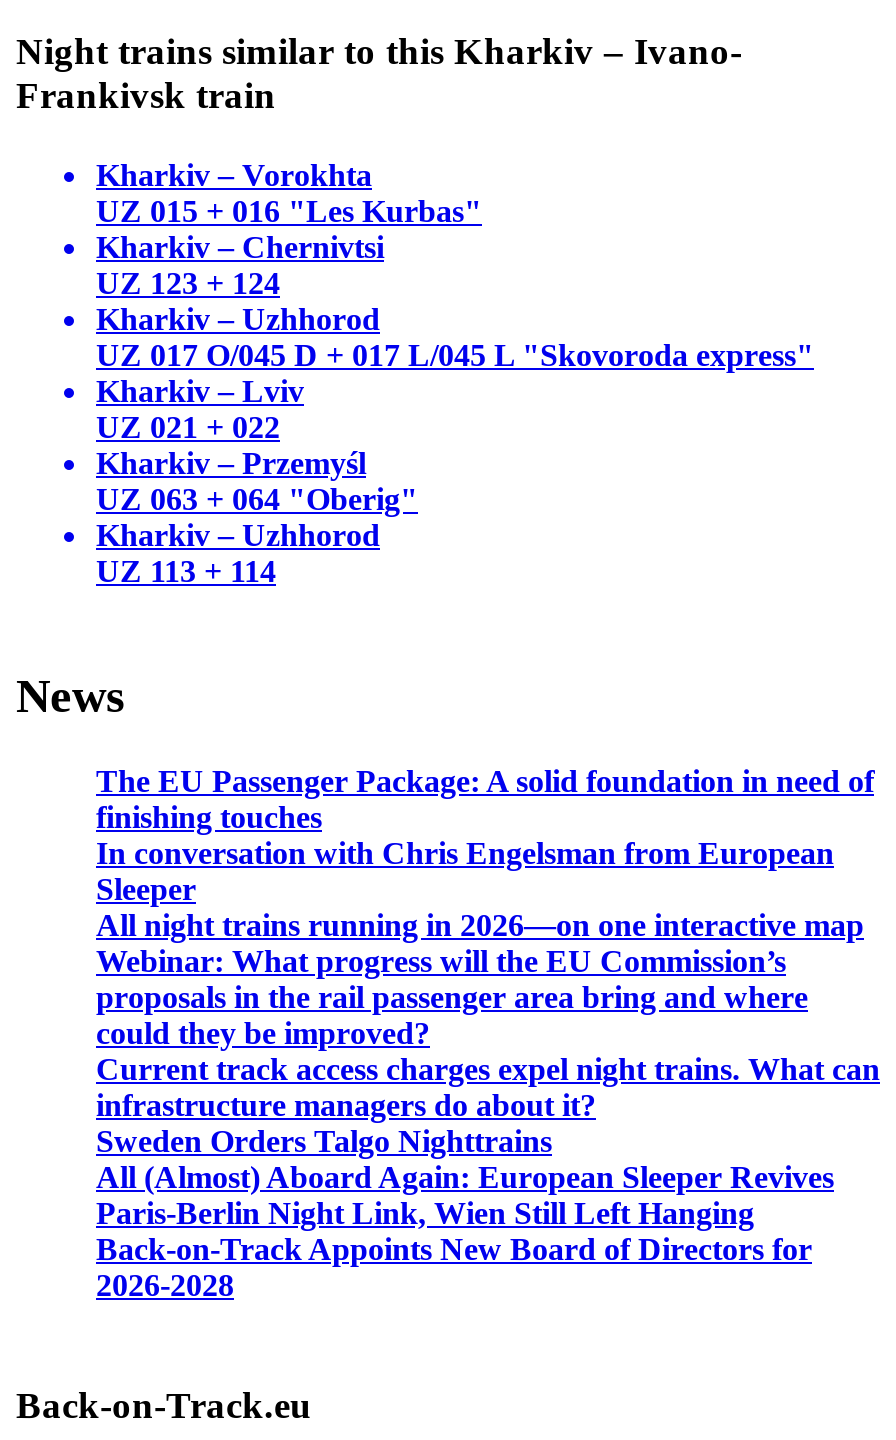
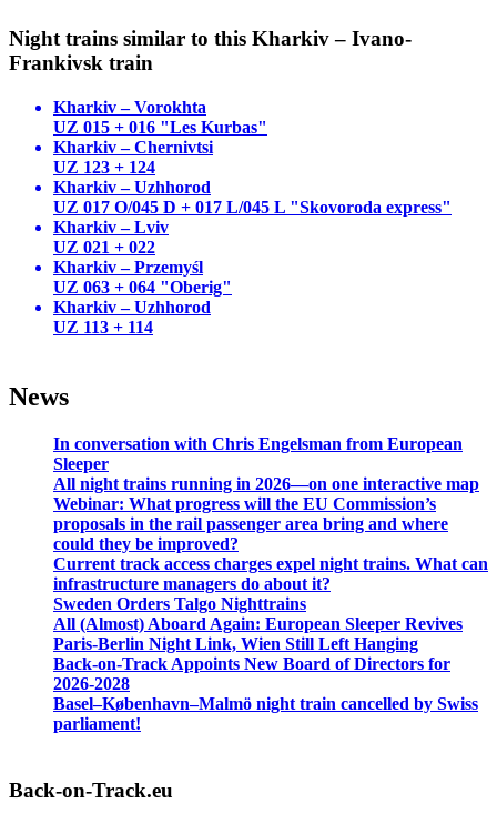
[96,764,874,834] The EU Passenger Package: A solid foundation in need of | finishing touches -> none
moved [96,836,880,1302] -> [53,434,488,693]: In conversation with Chris Engelsman from European | Sleeper | All night trains running in 2026—on one interactive map | ... | Back-on-Track Appoints New Board of Directors for | 2026-2028
none -> [53,694,478,733] Basel–København–Malmö night train cancelled by Swiss | parliament!

